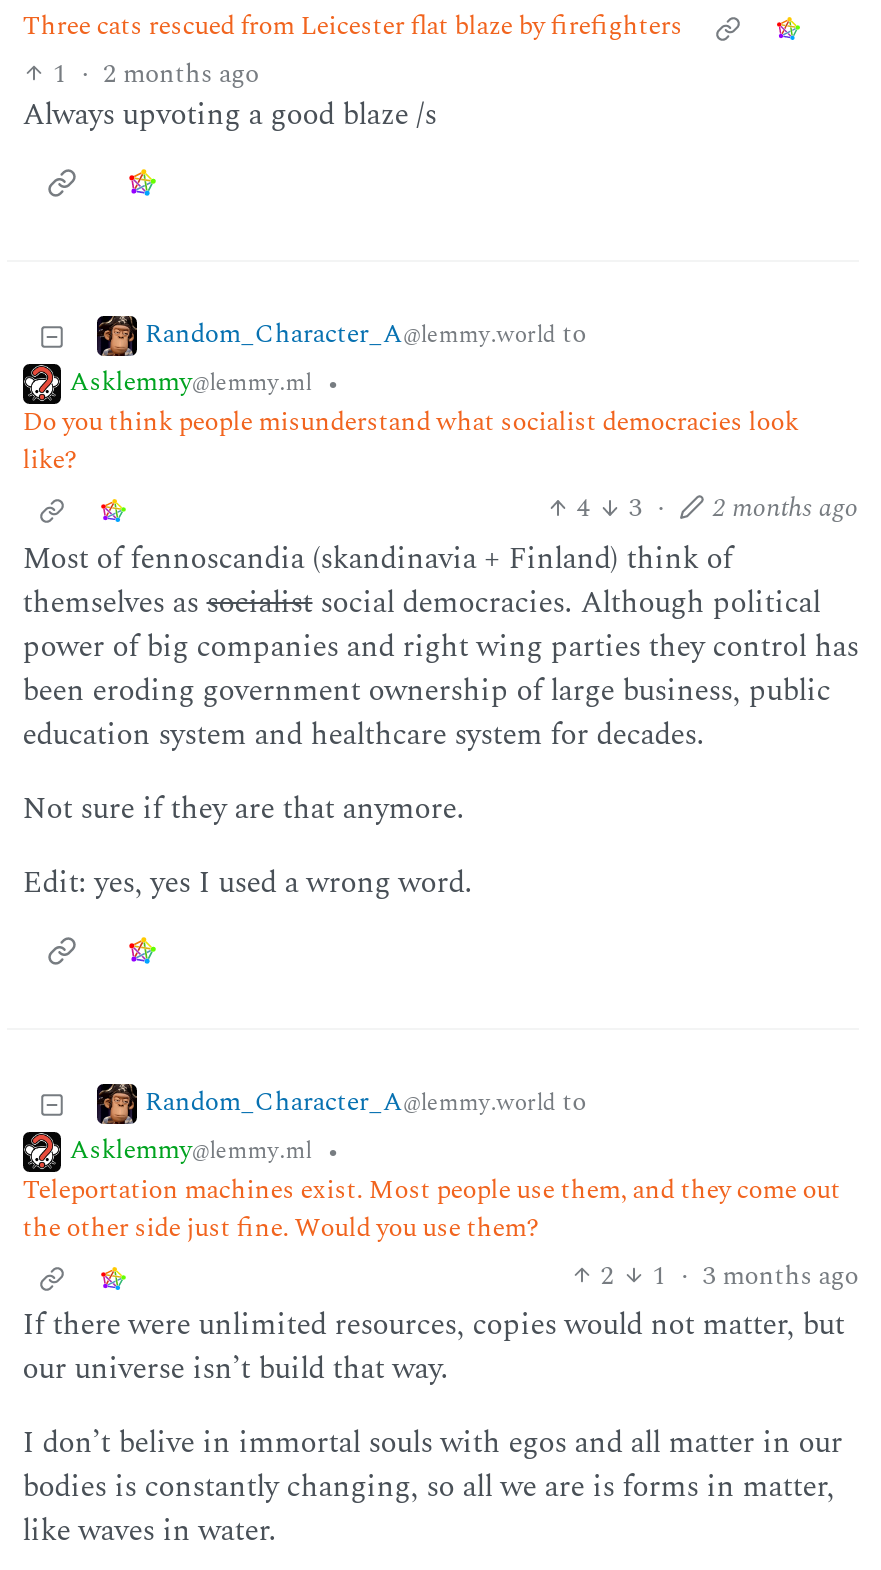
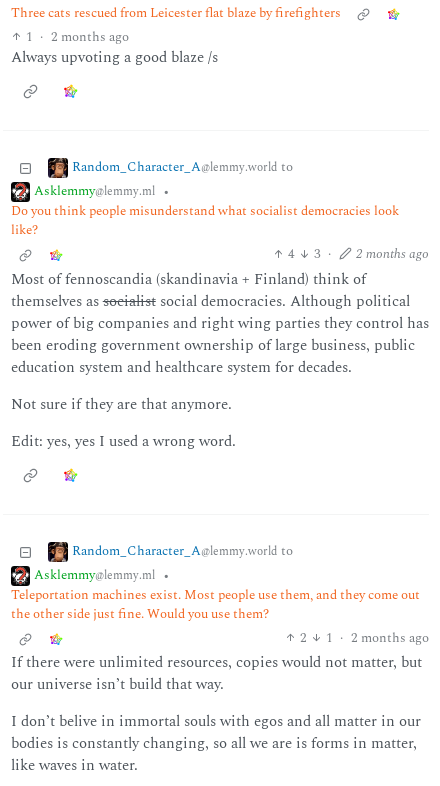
[601,1255,859,1295] 2 1 · 3 months ago -> [300,628,429,648] 2 1 · 2 months ago

